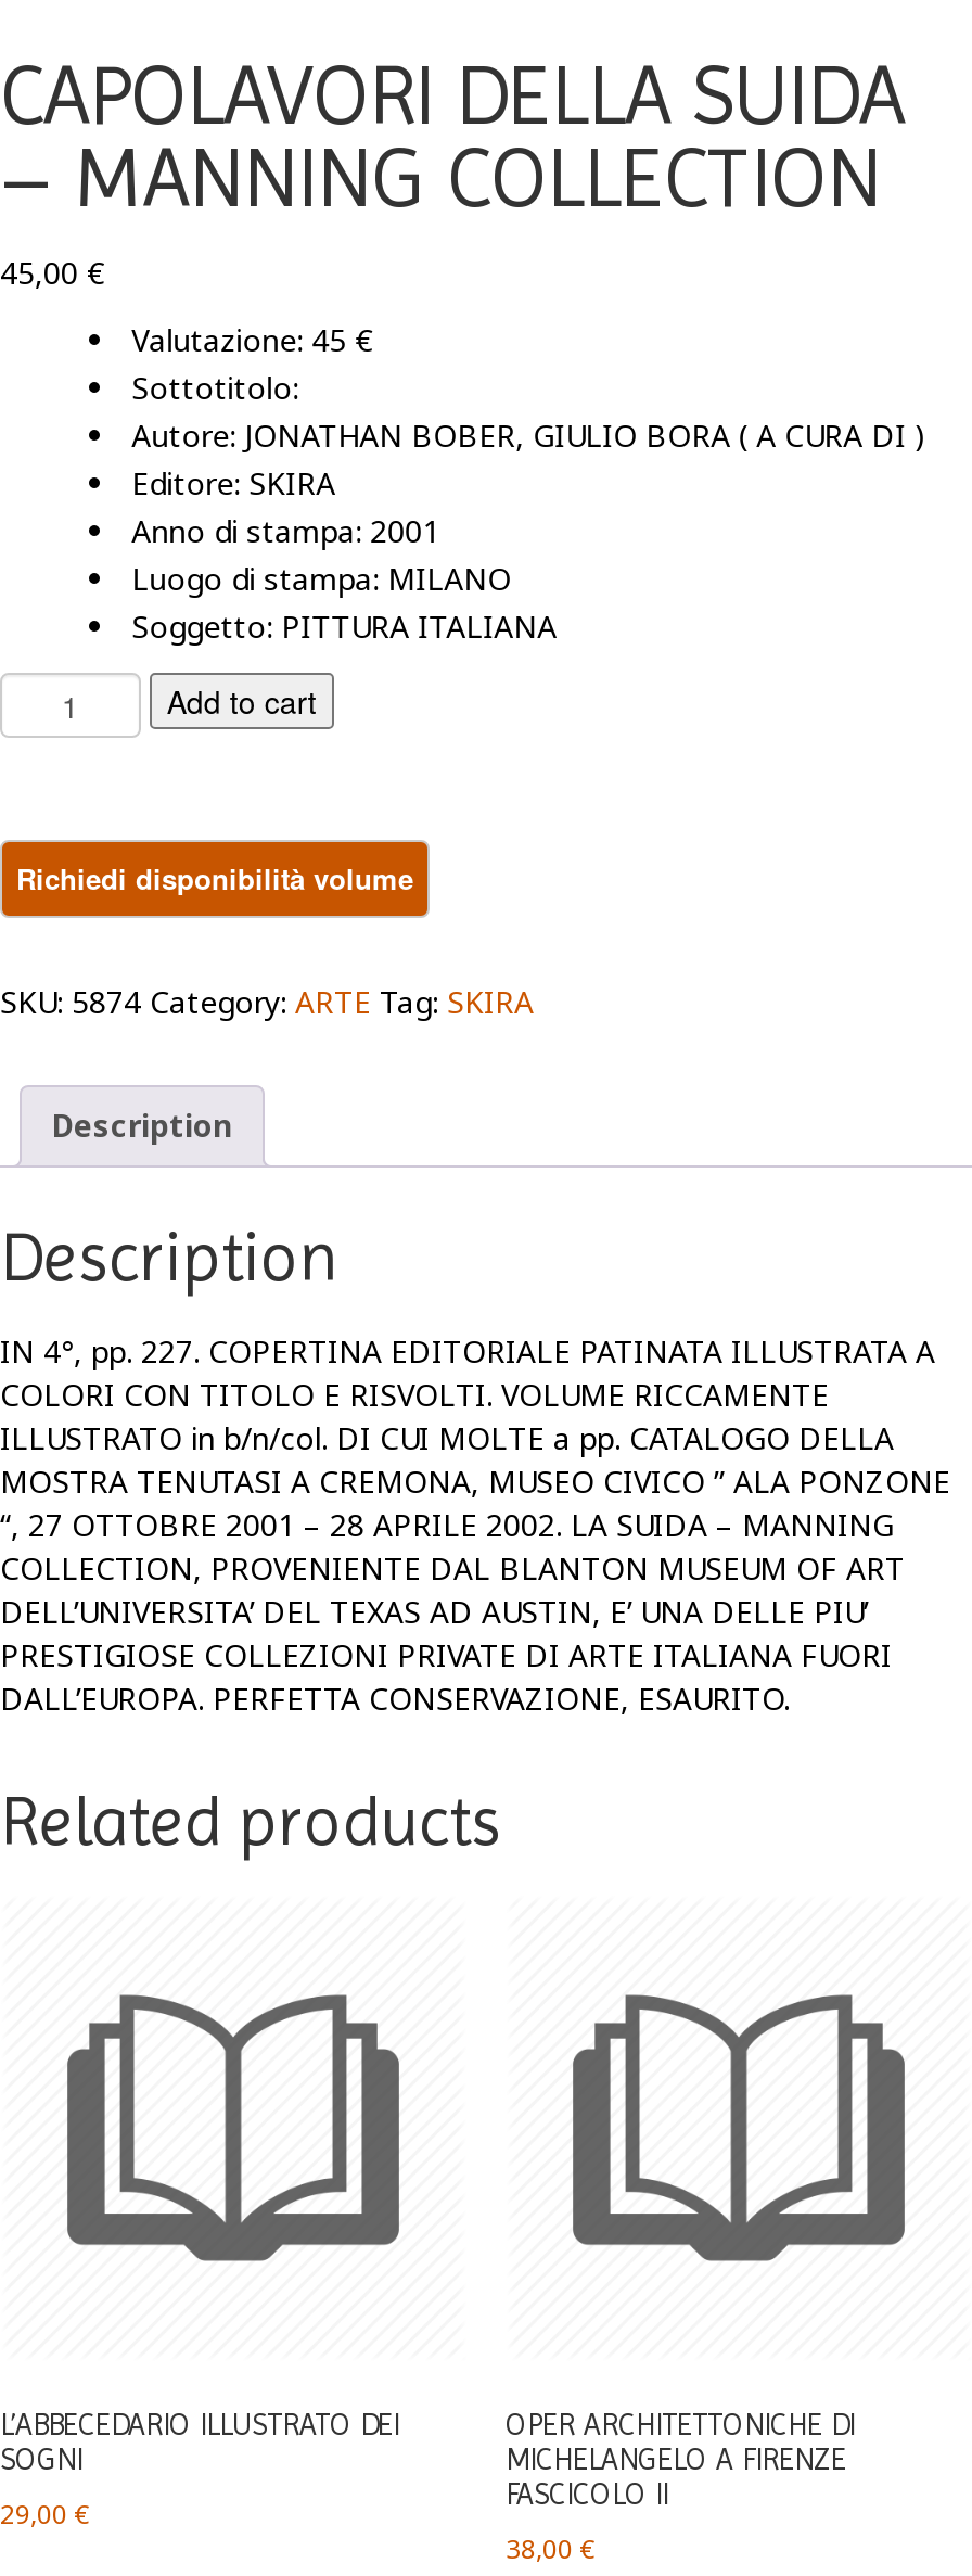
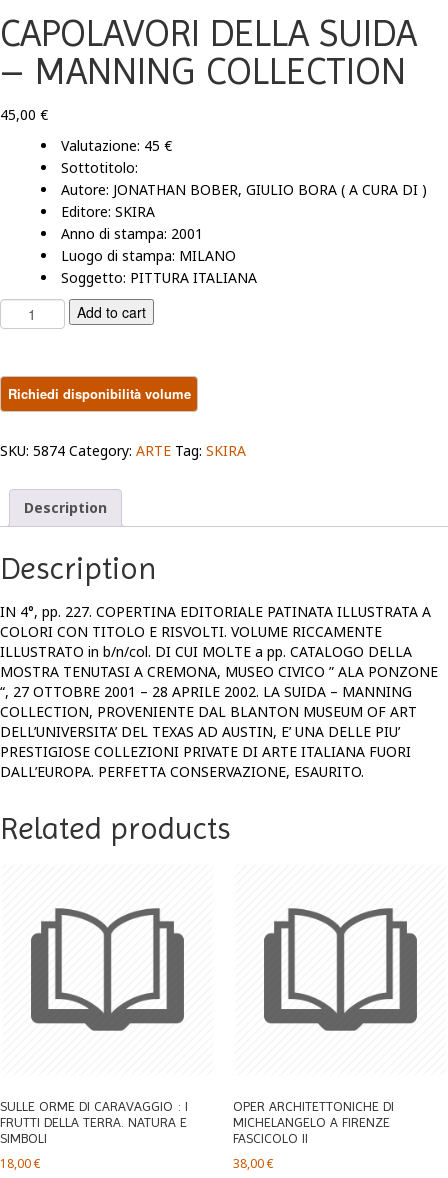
[0,2406,399,2475] L’ABBECEDARIO ILLUSTRATO DEI | SOGNI -> [0,1098,188,1146] SULLE ORME DI CARAVAGGIO : I | FRUTTI DELLA TERRA. NATURA E | SIMBOLI
[0,2495,89,2532] 29,00 € -> [0,1155,41,1172] 18,00 €

